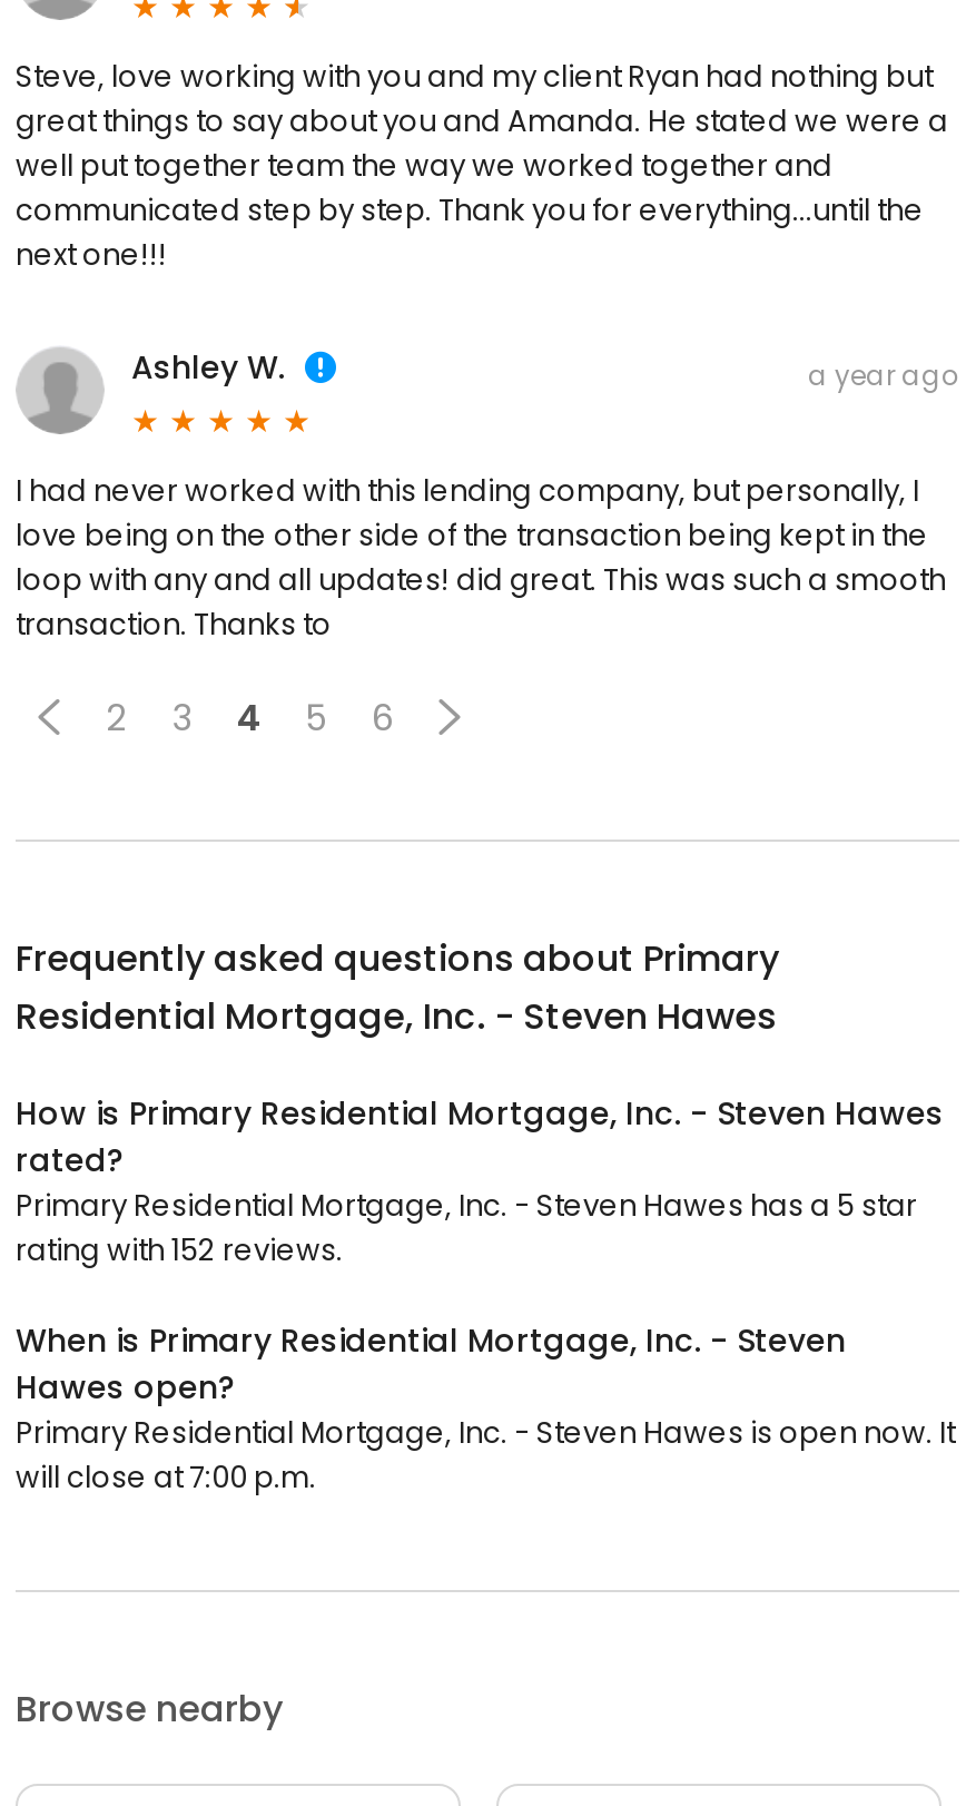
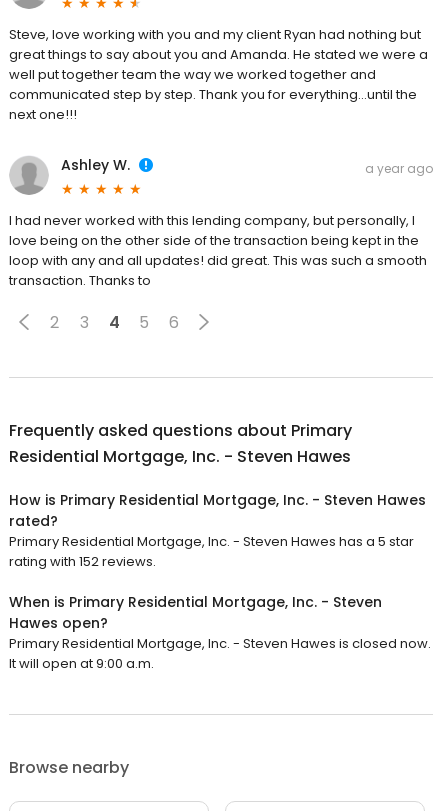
[16,1412,955,1499] Primary Residential Mortgage, Inc. - Steven Hawes is open now. It | will close at 7:00 p.m. -> [9,634,431,673] Primary Residential Mortgage, Inc. - Steven Hawes is closed now. | It will open at 9:00 a.m.

